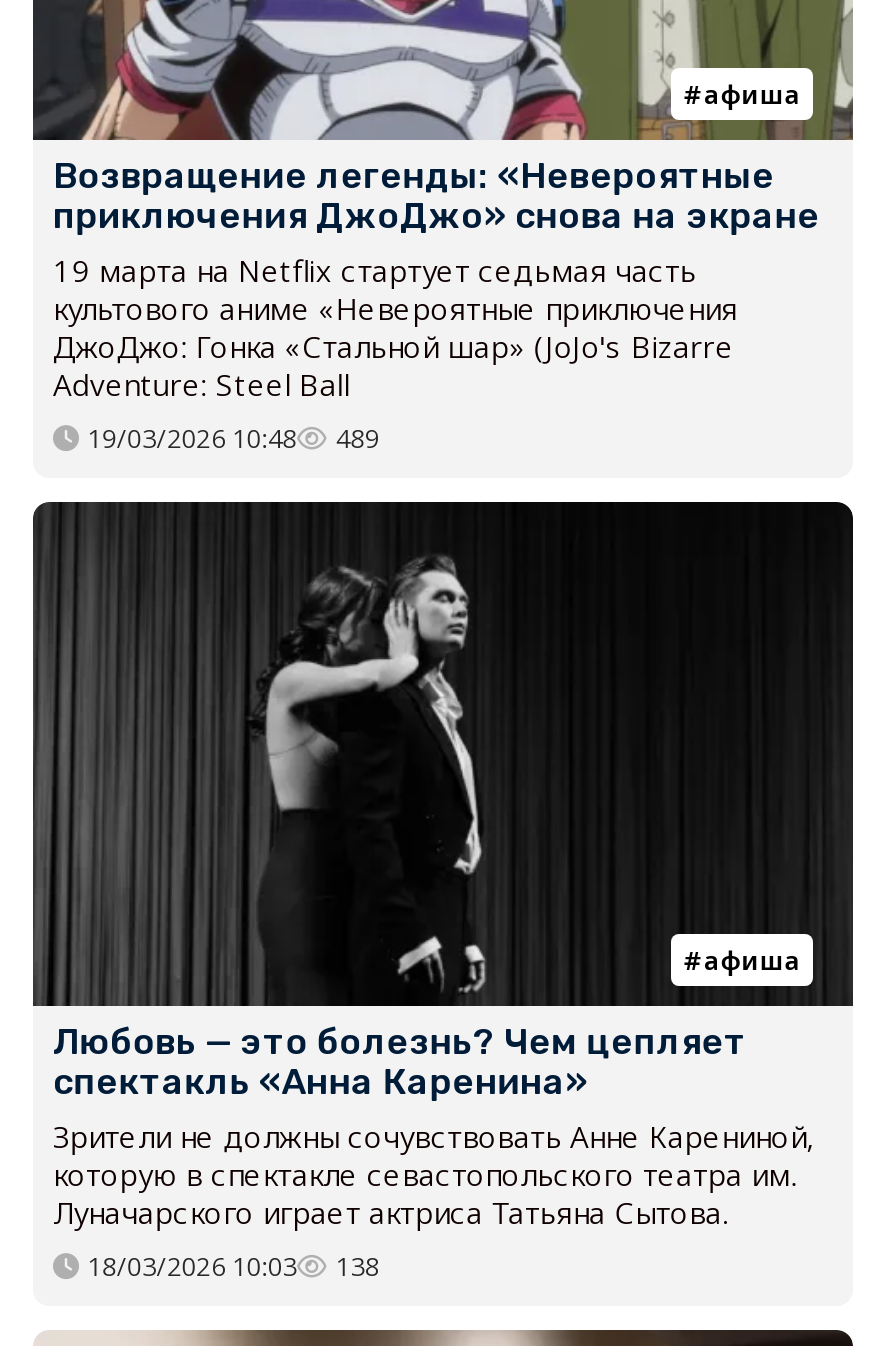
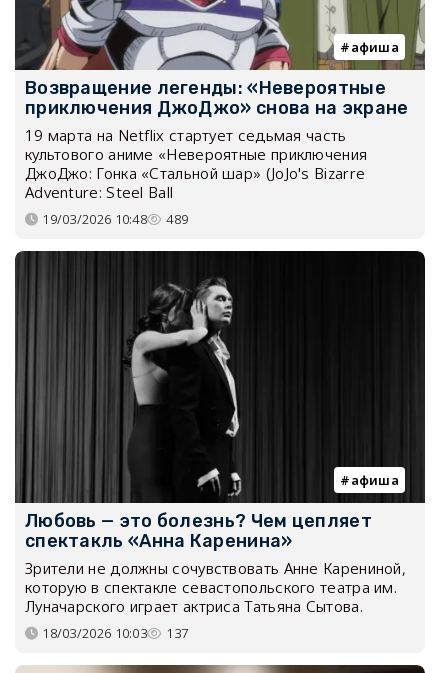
[88,1247,380,1283] 18/03/2026 10:03 138 -> [42,623,188,641] 18/03/2026 10:03 137

